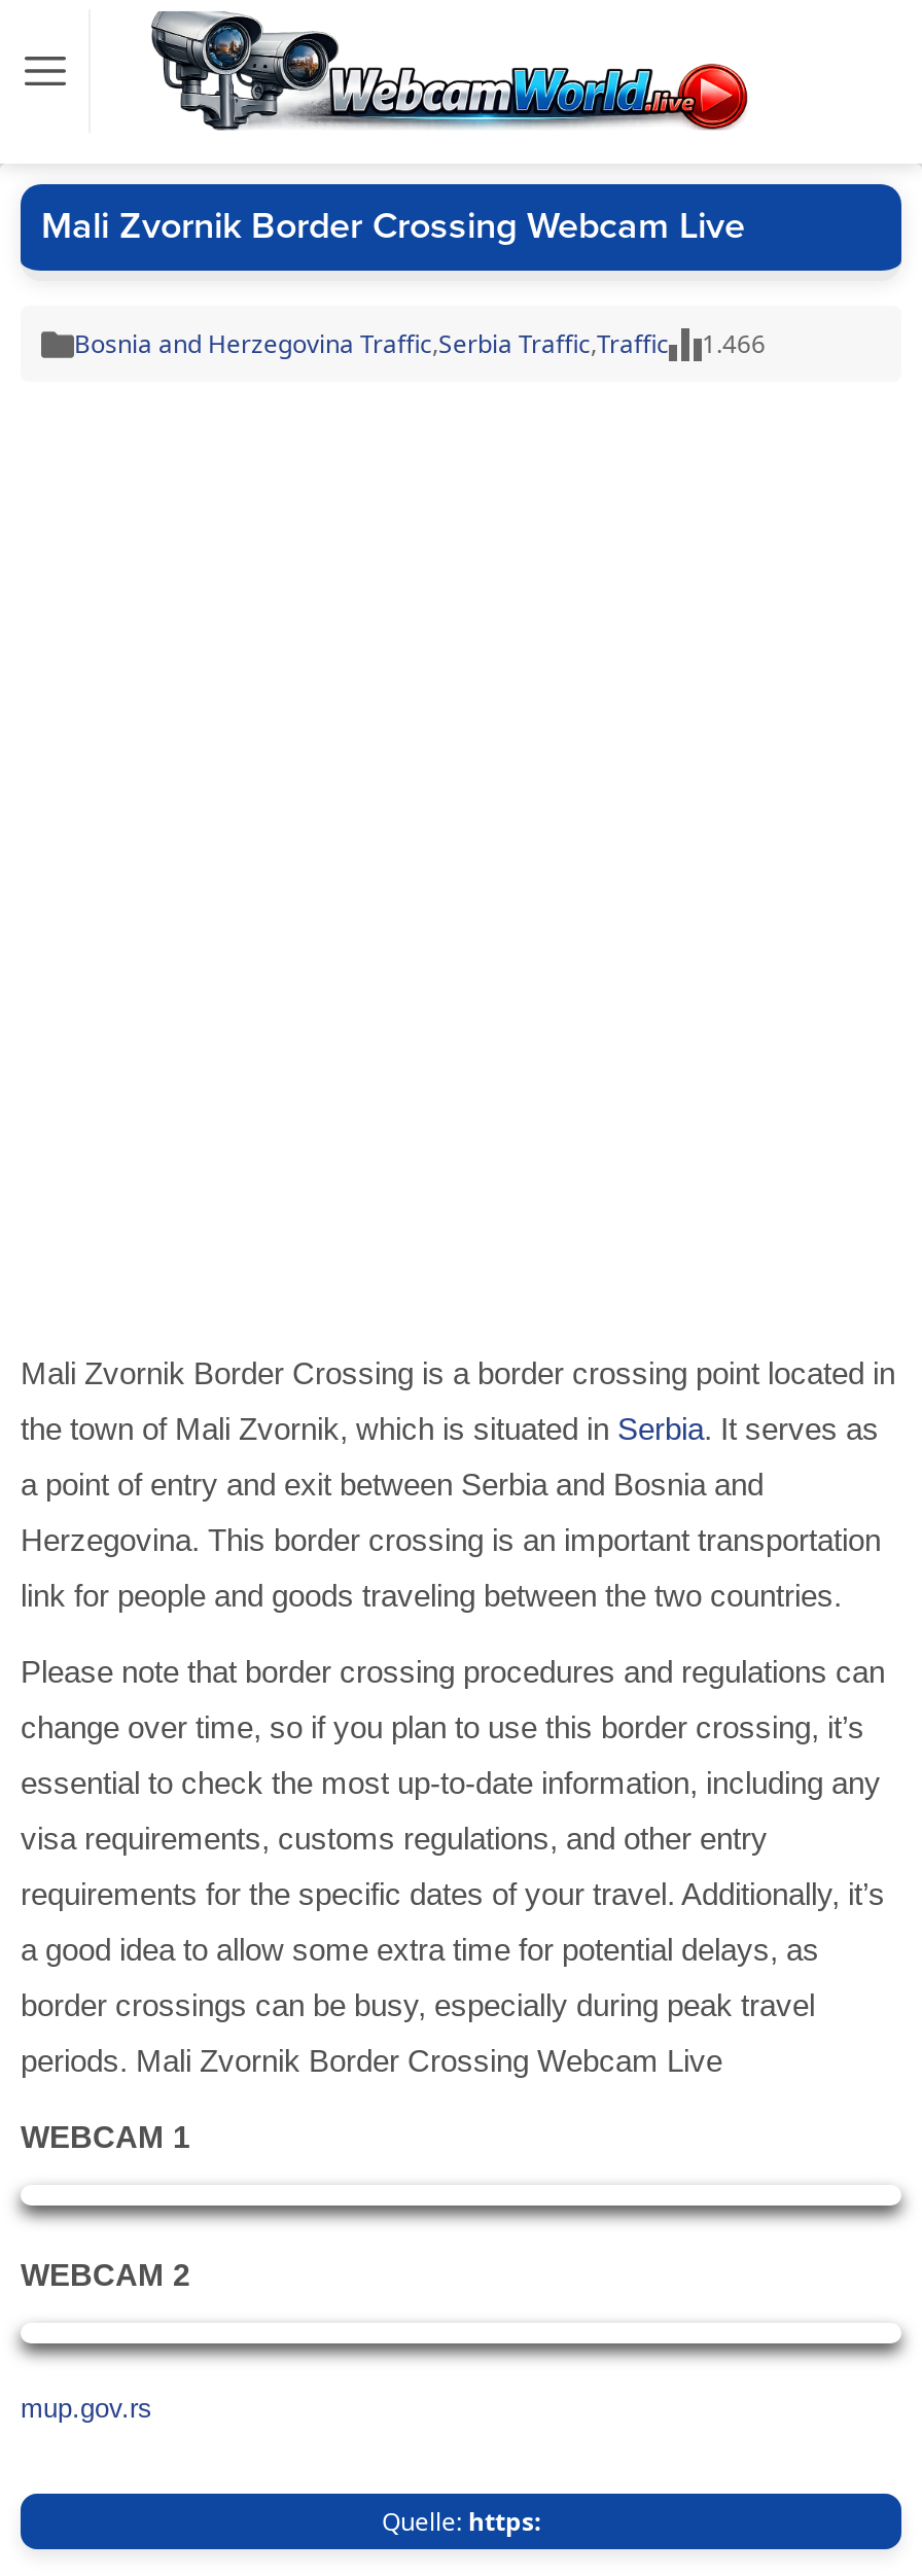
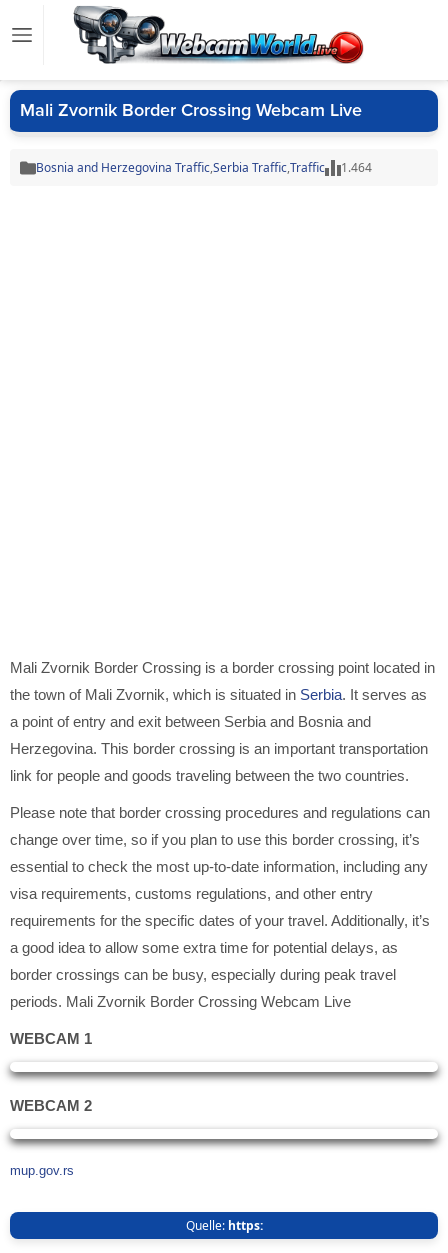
[74,326,766,361] Bosnia and Herzegovina Traffic,Serbia Traffic,Traffic 1.466 -> [36,159,372,176] Bosnia and Herzegovina Traffic,Serbia Traffic,Traffic 1.464

